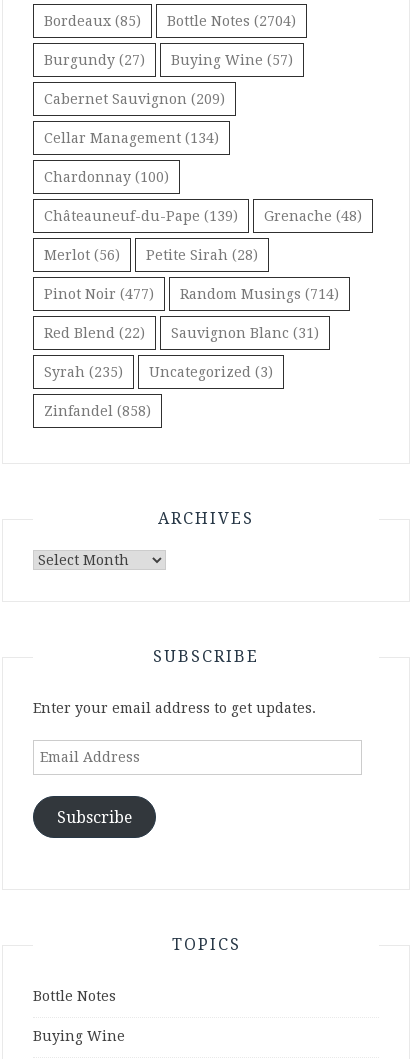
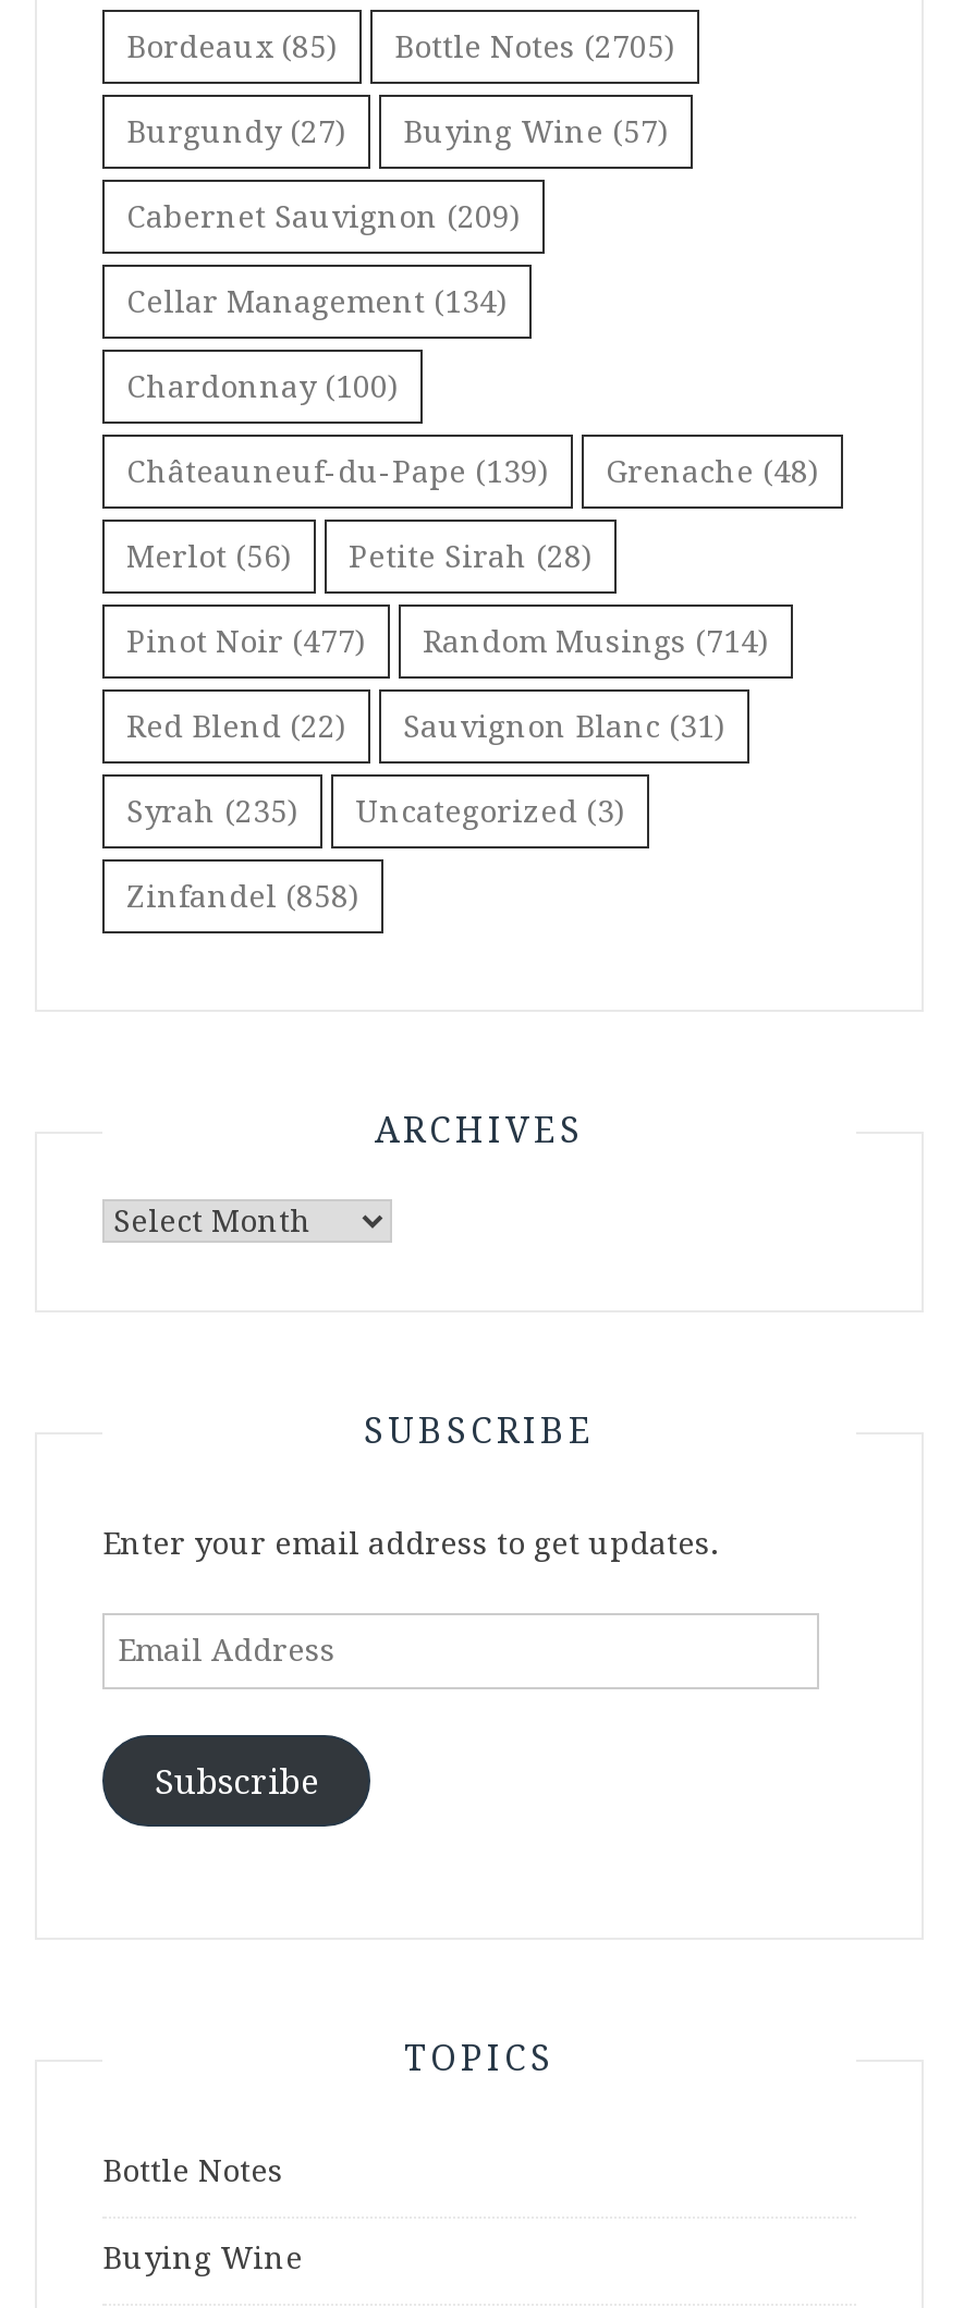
[44,13,296,29] Bordeaux (85) Bottle Notes (2704) -> [126,29,675,64] Bordeaux (85) Bottle Notes (2705)

